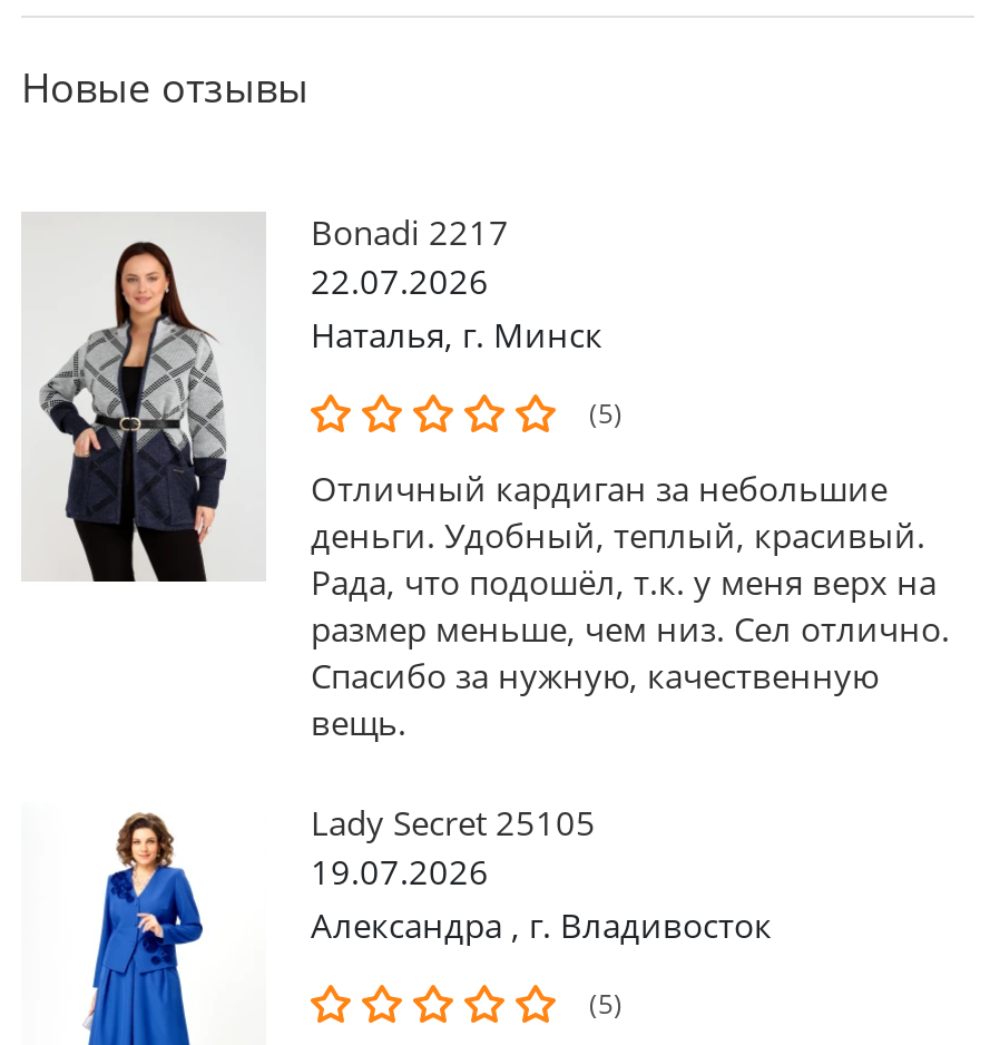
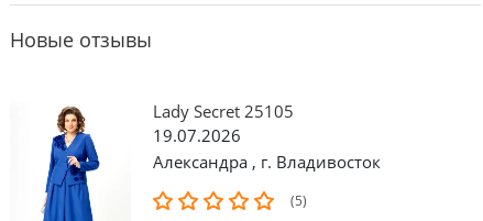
[23,210,950,745] [image] | Bonadi 2217 | 22.07.2026 | Наталья, г. Минск | (5) | Отличный кардиган за небольшие | деньги. Удобный, теплый, красивый. | Рада, что подошёл, т.к. у меня верх на | размер меньше, чем низ. Сел отлично. | Спасибо за нужную, качественную | вещь. -> none

